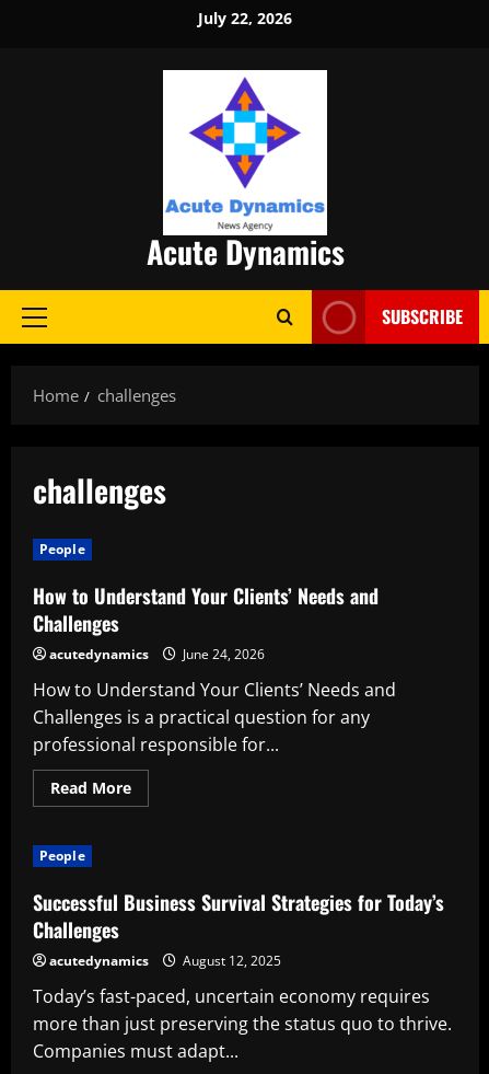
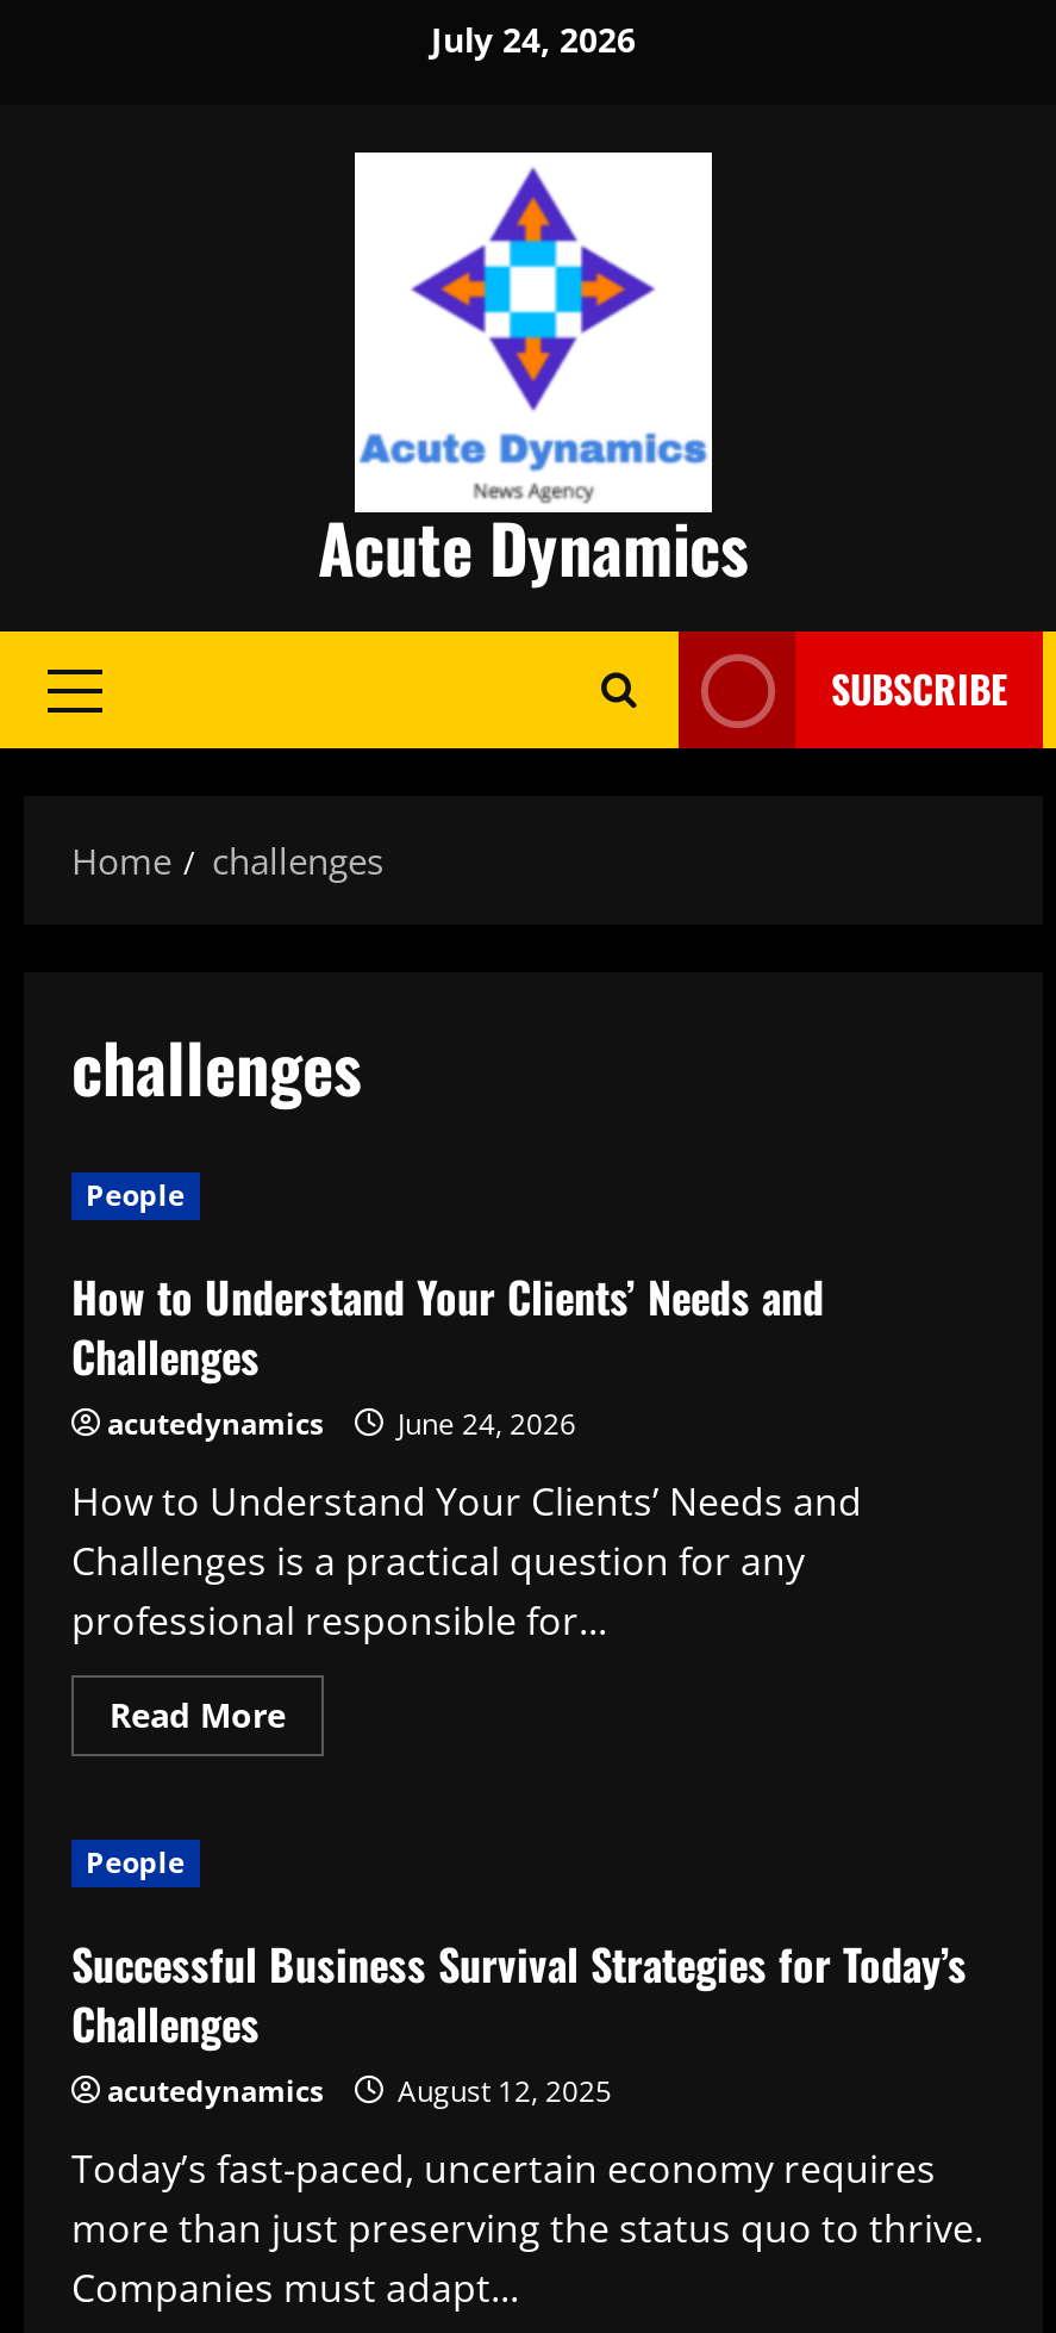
[198,8,292,28] July 22, 2026 -> [431,17,636,62] July 24, 2026

